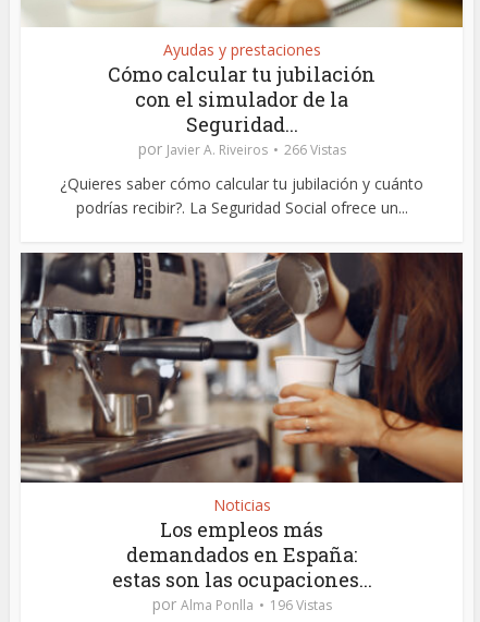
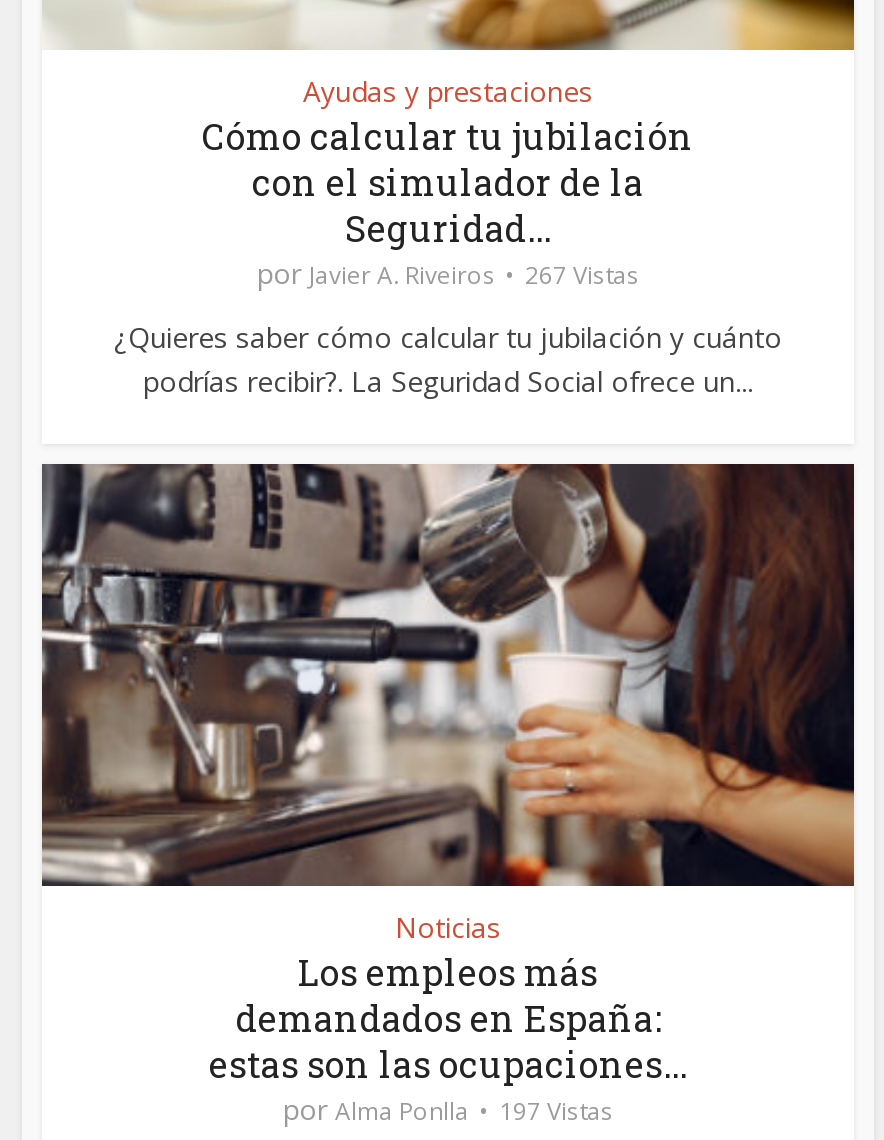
[138,139,346,159] por Javier A. Riveiros 266 Vistas -> [257,255,639,293] por Javier A. Riveiros 267 Vistas
[152,594,331,615] por Alma Ponlla 196 Vistas -> [283,1090,613,1128] por Alma Ponlla 197 Vistas

